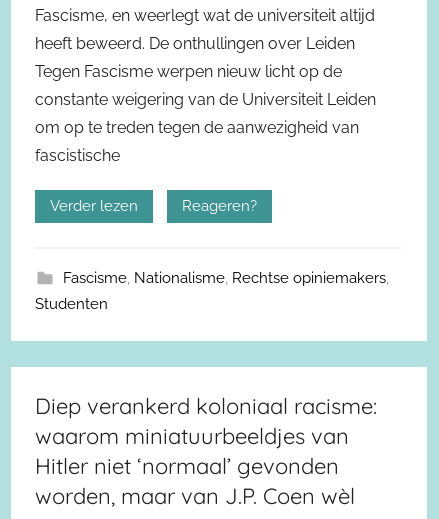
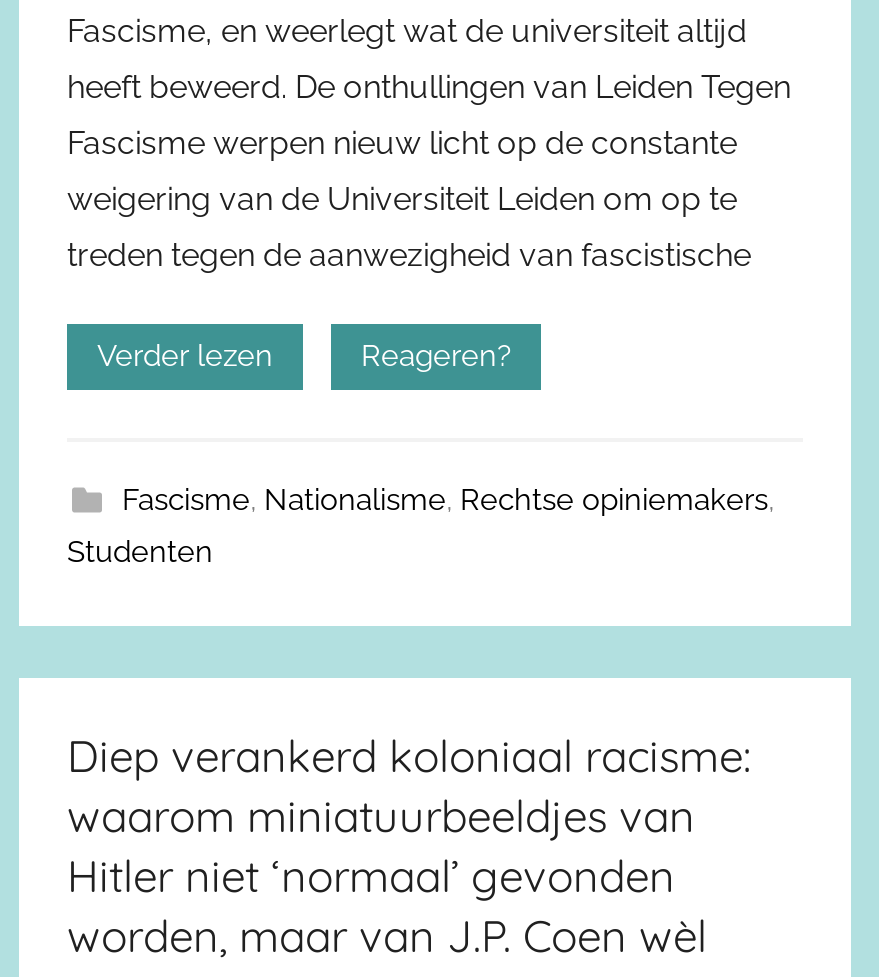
[35,34,376,165] heeft beweerd. De onthullingen over Leiden | Tegen Fascisme werpen nieuw licht op de | constante weigering van de Universiteit Leiden | om op te treden tegen de aanwezigheid van | fascistische -> [67,67,791,273] heeft beweerd. De onthullingen van Leiden Tegen | Fascisme werpen nieuw licht op de constante | weigering van de Universiteit Leiden om op te | treden tegen de aanwezigheid van fascistische

